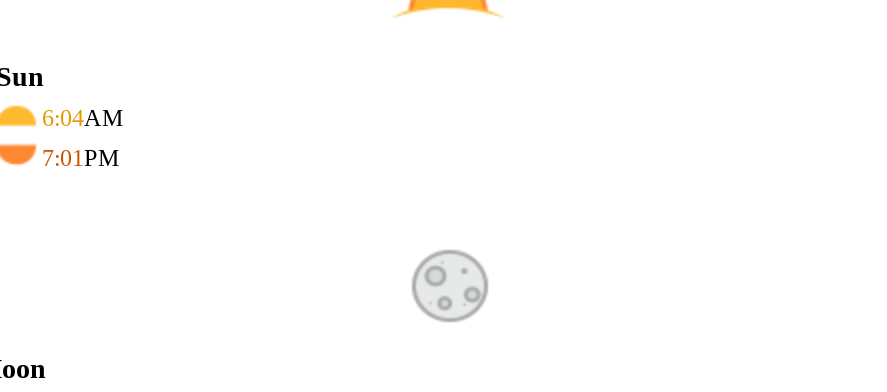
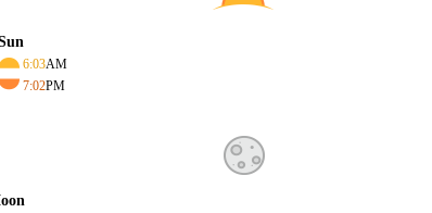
[42,104,124,132] 6:04AM -> [23,56,67,72] 6:03AM
[42,144,120,172] 7:01 PM -> [23,78,65,93] 7:02 PM

